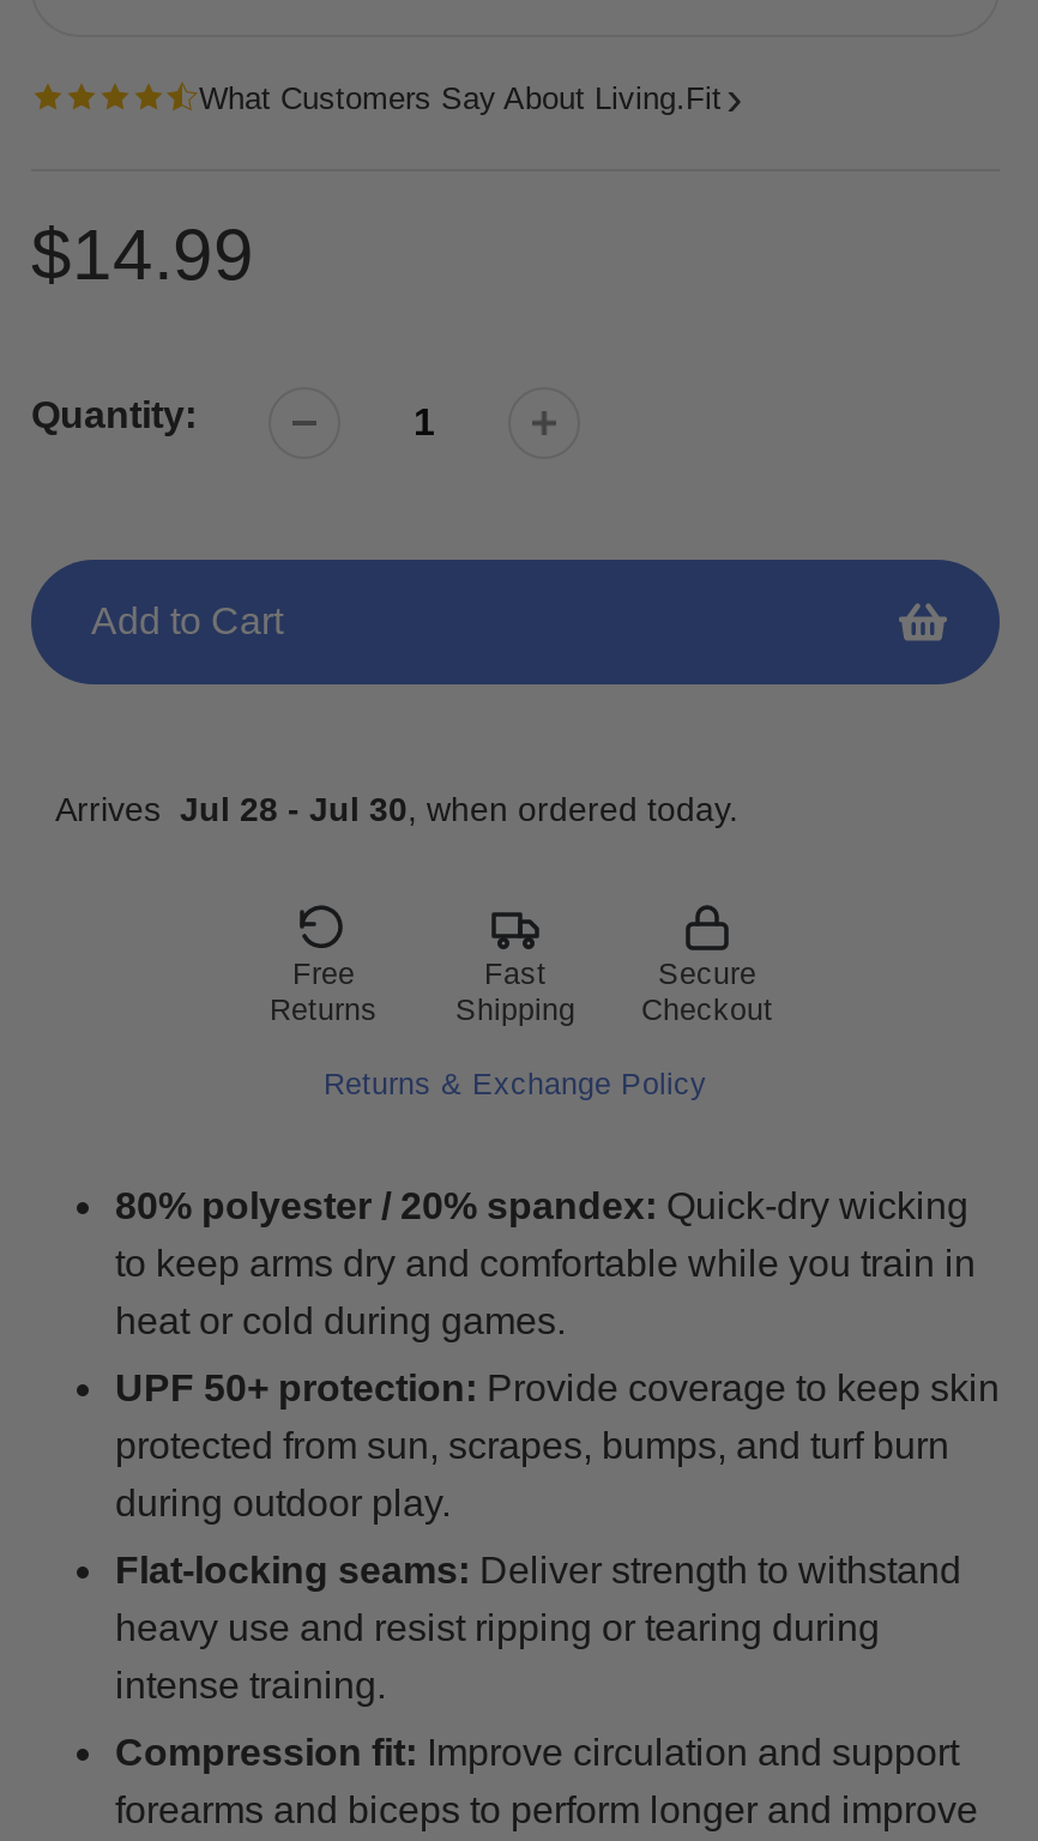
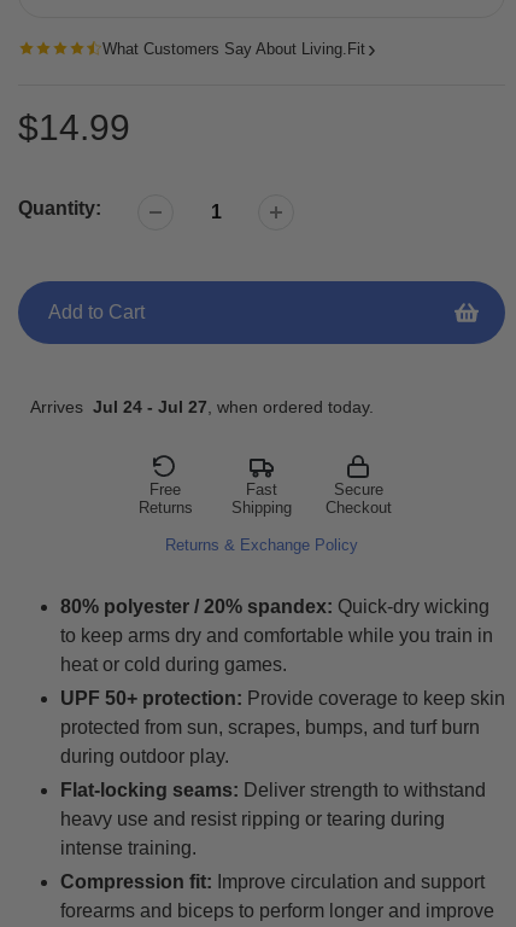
[55,789,738,828] Arrives Jul 28 - Jul 30, when ordered today. -> [30,397,374,417] Arrives Jul 24 - Jul 27, when ordered today.

